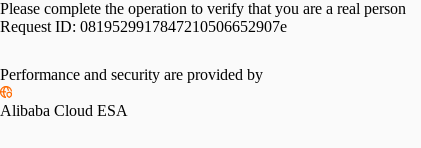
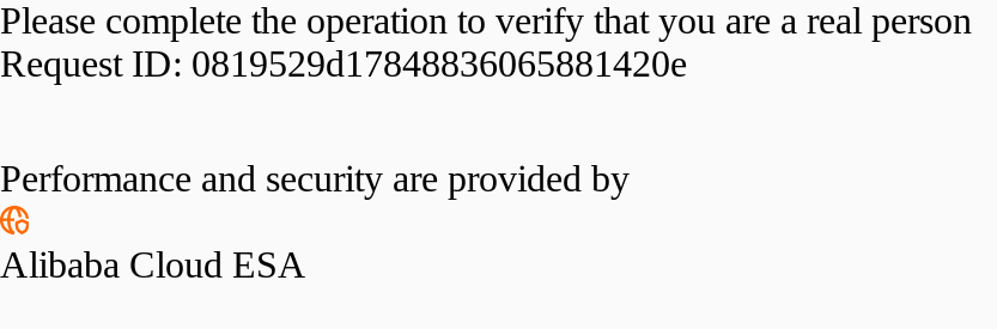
[0,18,287,35] Request ID: 0819529917847210506652907e -> [0,43,687,84] Request ID: 0819529d17848836065881420e

